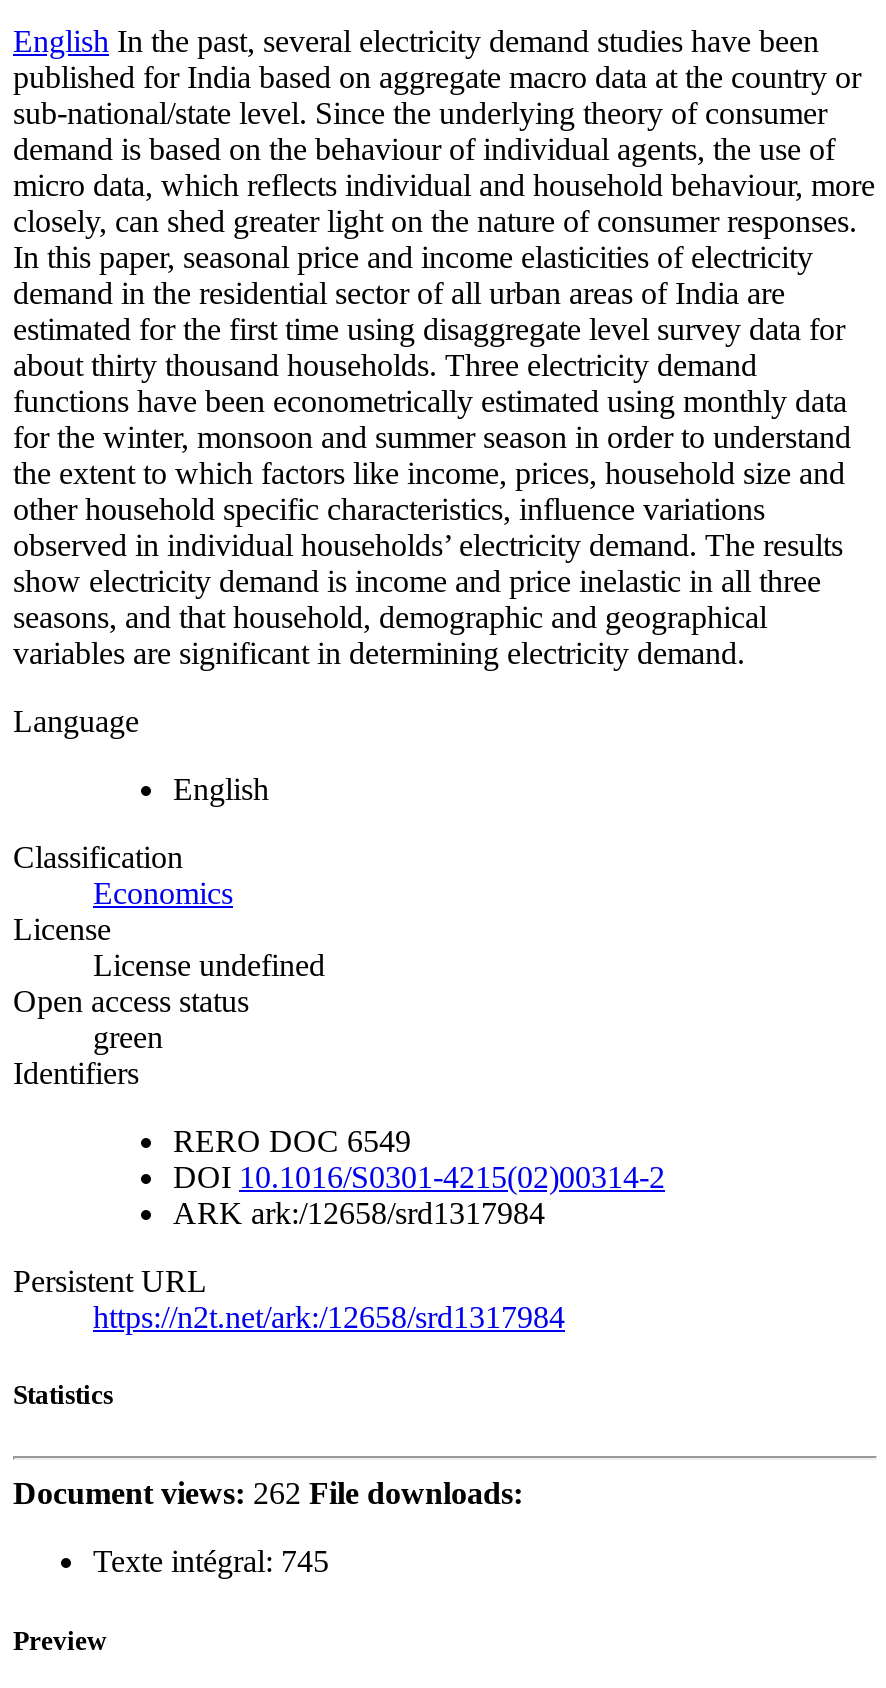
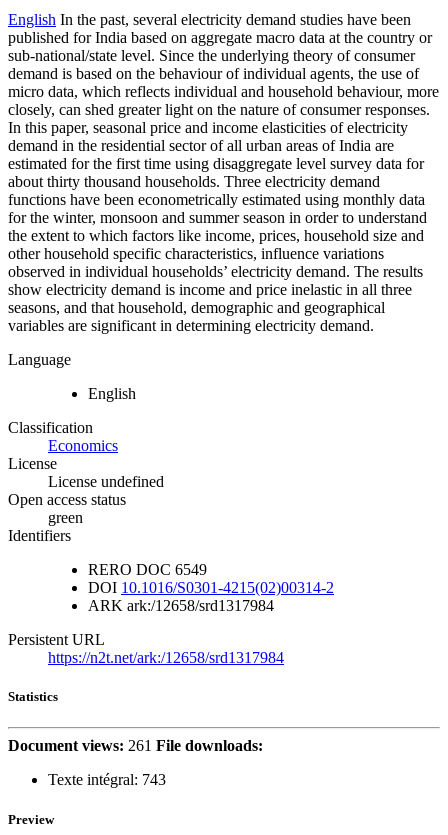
[13,1477,523,1511] Document views: 262 File downloads: -> [8,737,263,754] Document views: 261 File downloads:
[93,1545,329,1579] Texte intégral: 745 -> [48,771,166,788] Texte intégral: 743

